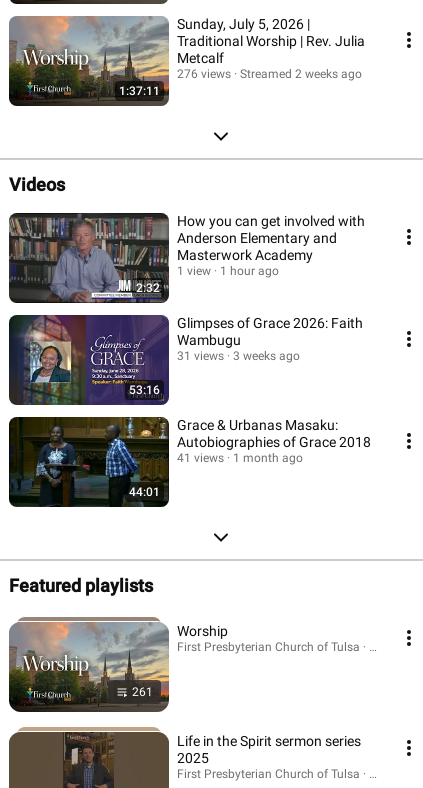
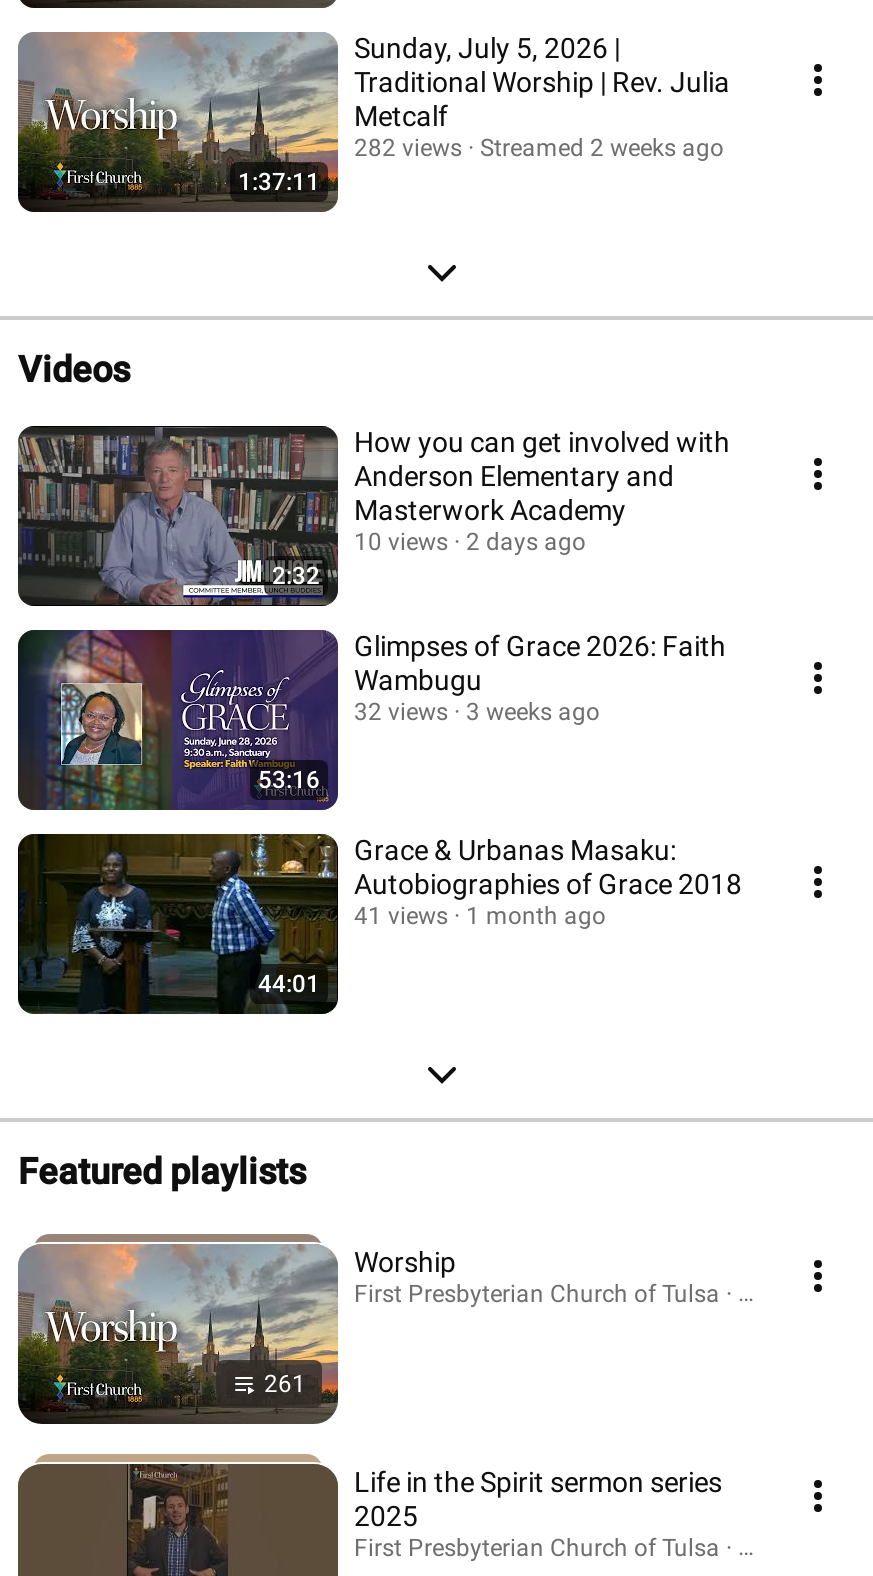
[177,66,362,80] 276 views Streamed 2 weeks ago -> [354,133,724,161] 282 views Streamed 2 weeks ago
[177,263,279,277] 1 view | 1 hour ago -> [354,527,586,555] 10 views | 2 days ago
[177,348,300,362] 31 views 3 weeks ago -> [354,697,600,725] 32 views 3 weeks ago

